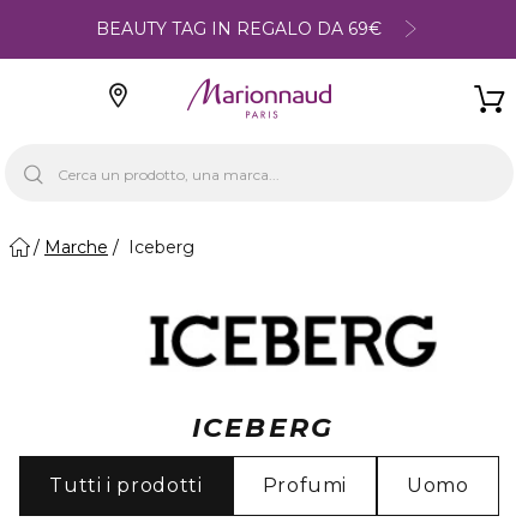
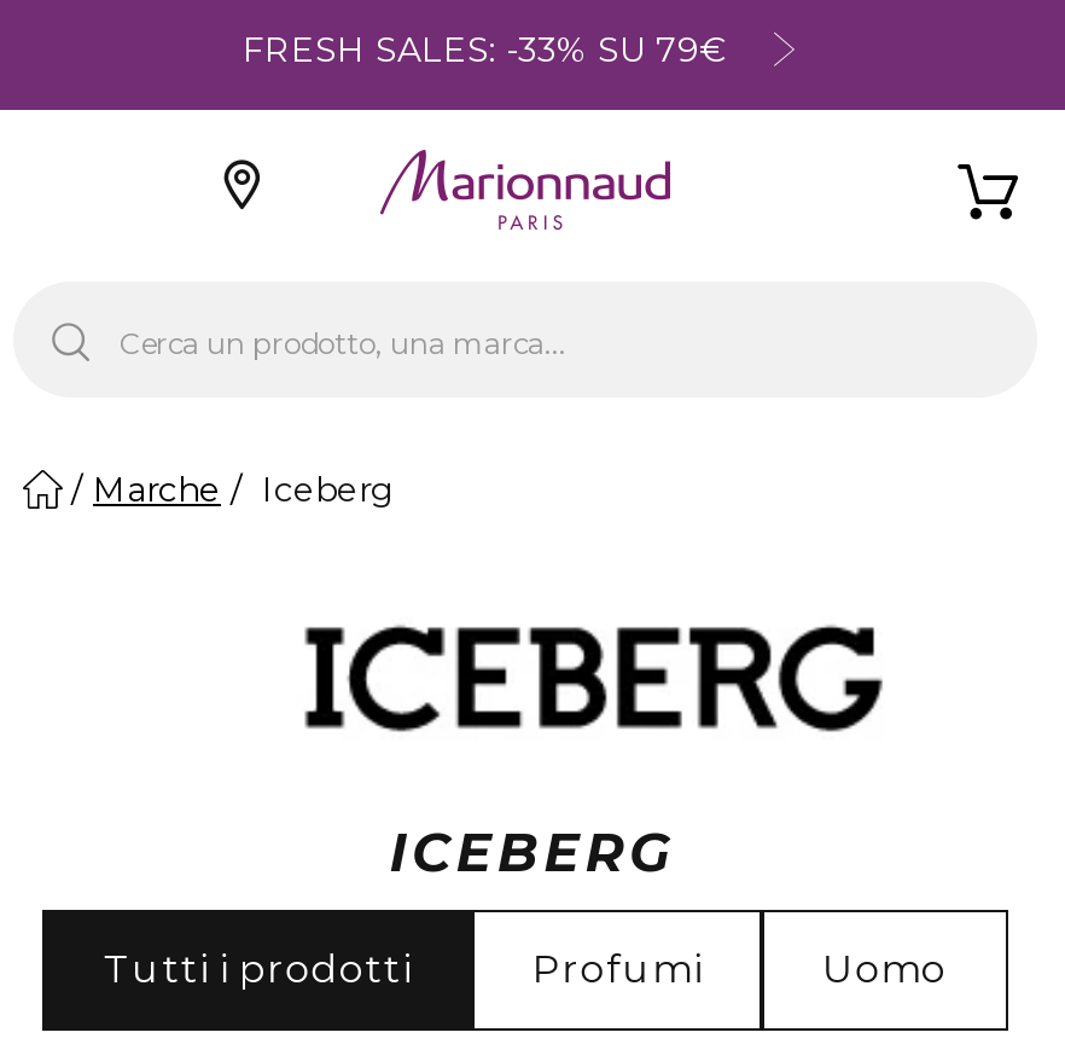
[96,17,382,39] BEAUTY TAG IN REGALO DA 69€ -> [243,27,726,70] FRESH SALES: -33% SU 79€

